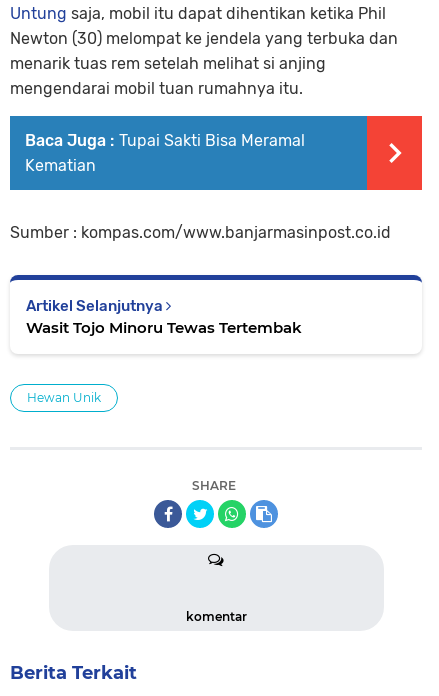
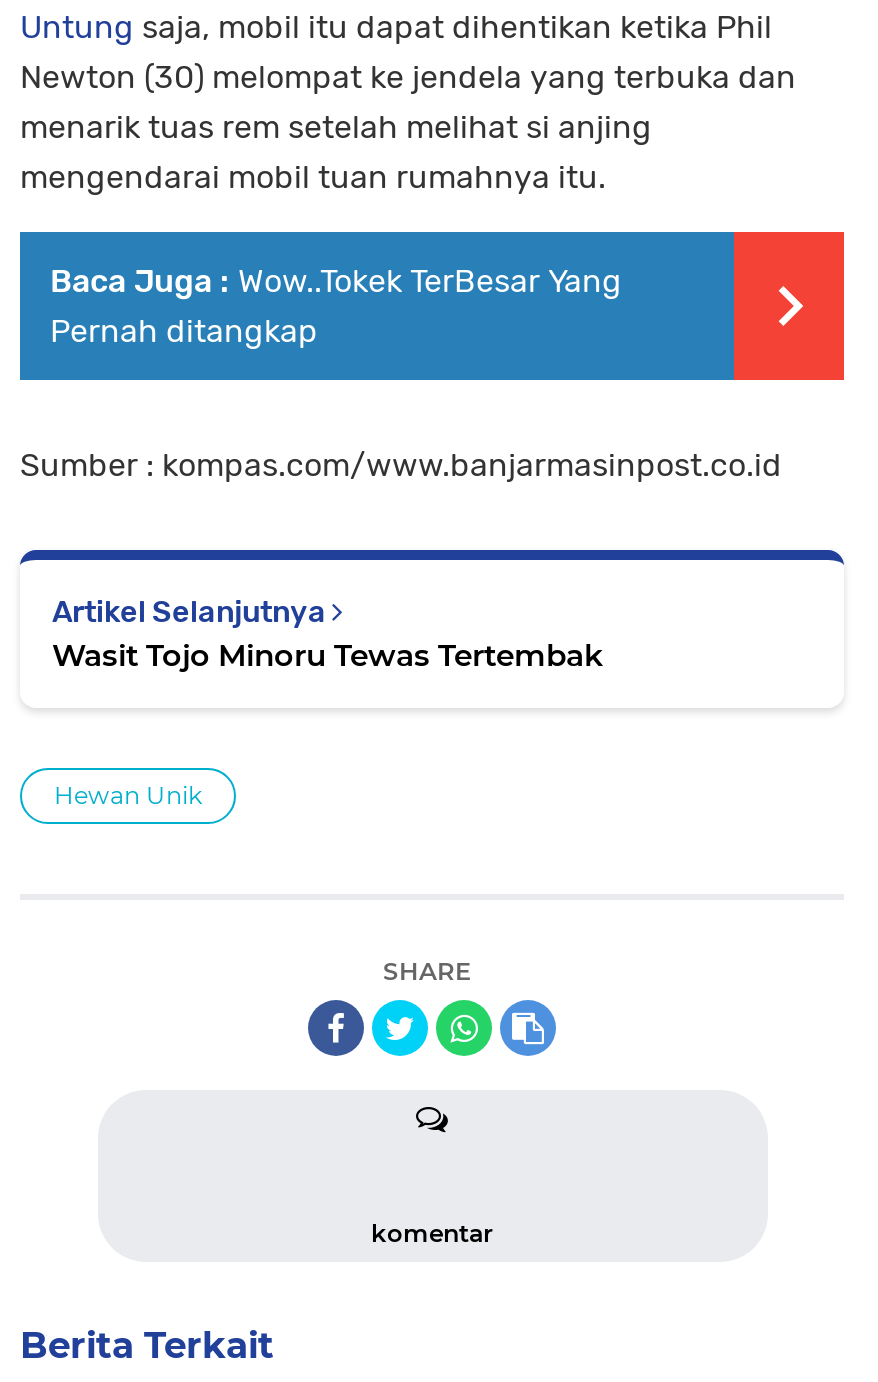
[25,131,305,175] Baca Juga : Tupai Sakti Bisa Meramal | Kematian -> [50,262,622,350] Baca Juga : Wow..Tokek TerBesar Yang | Pernah ditangkap

